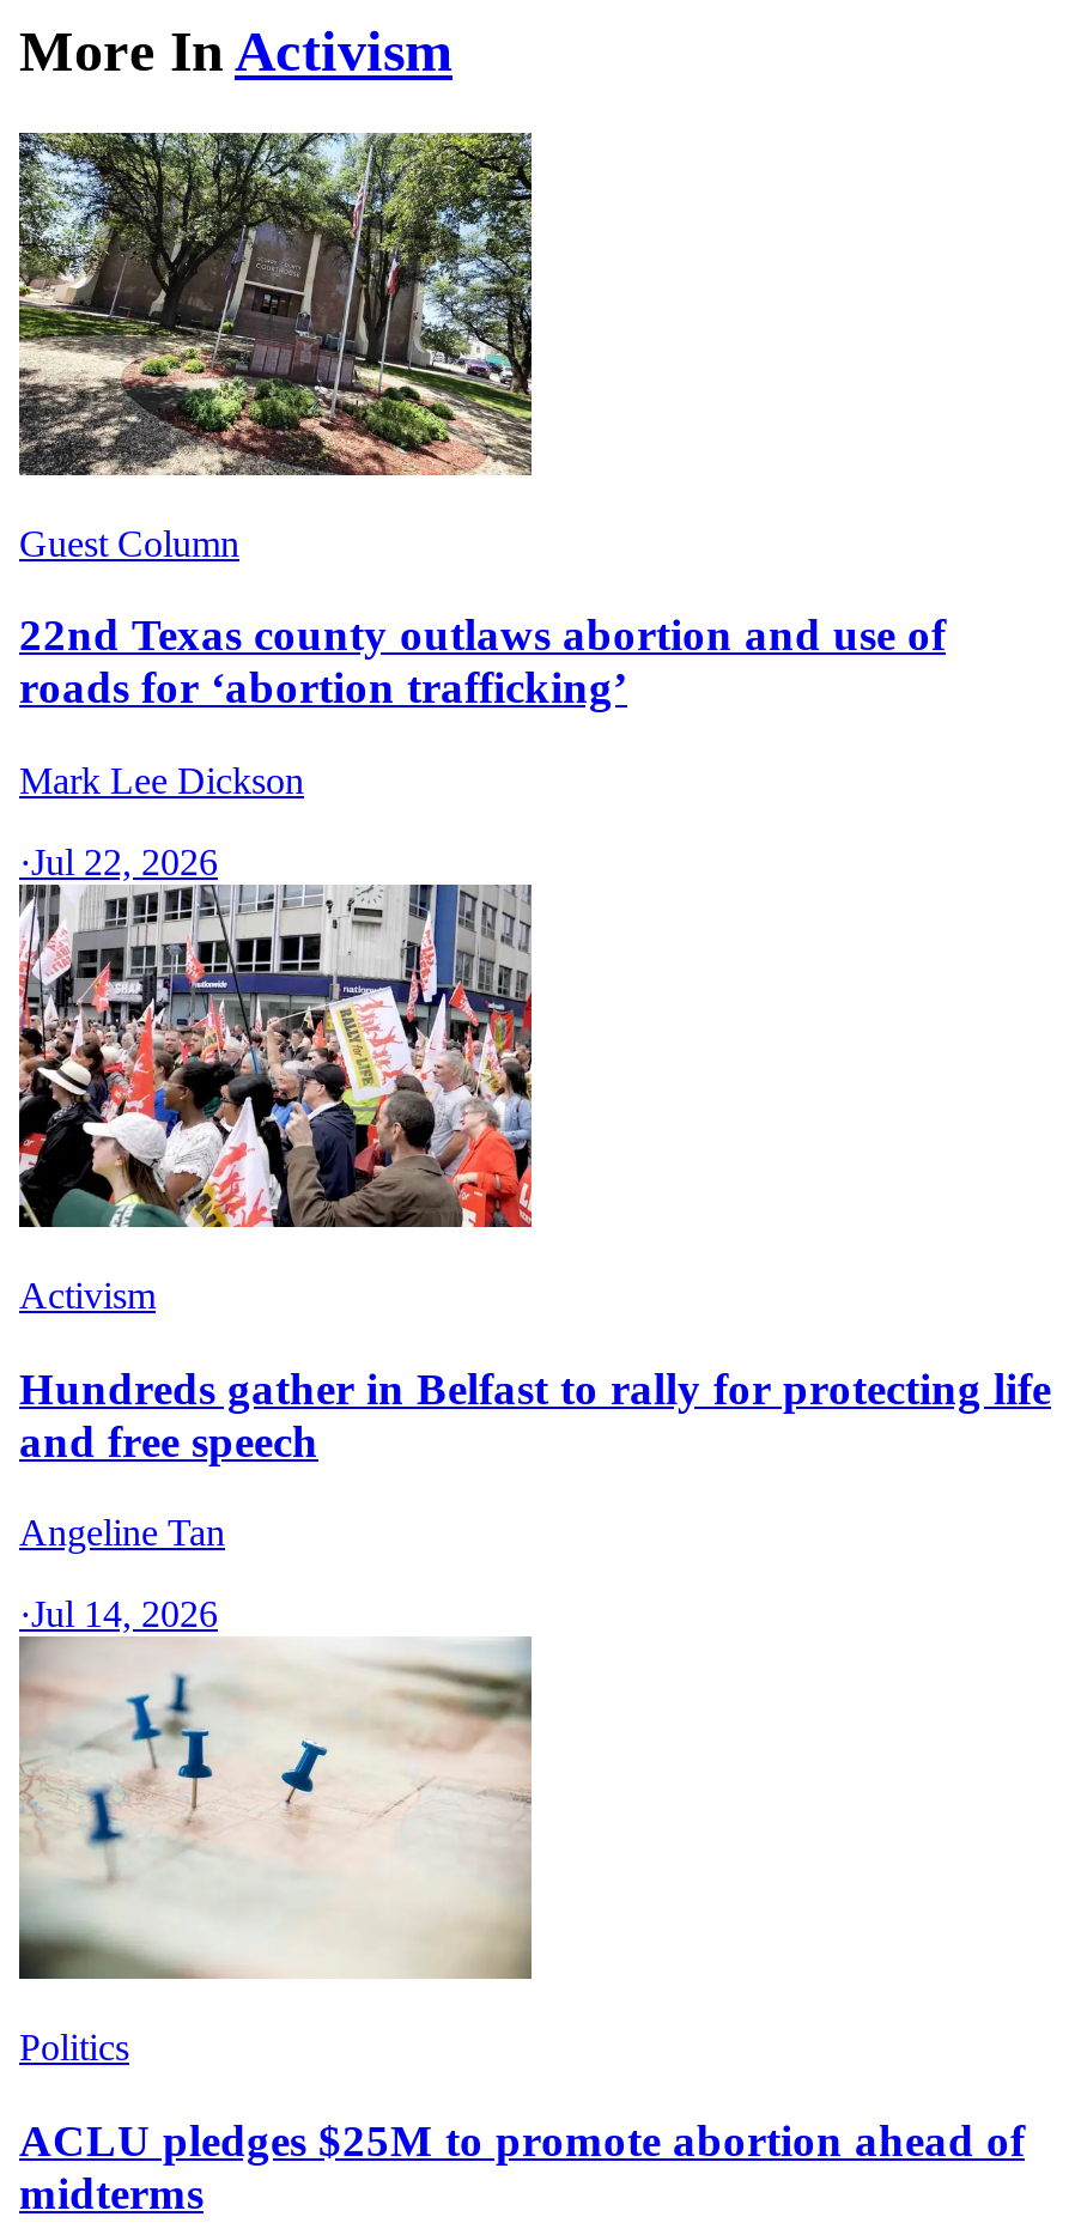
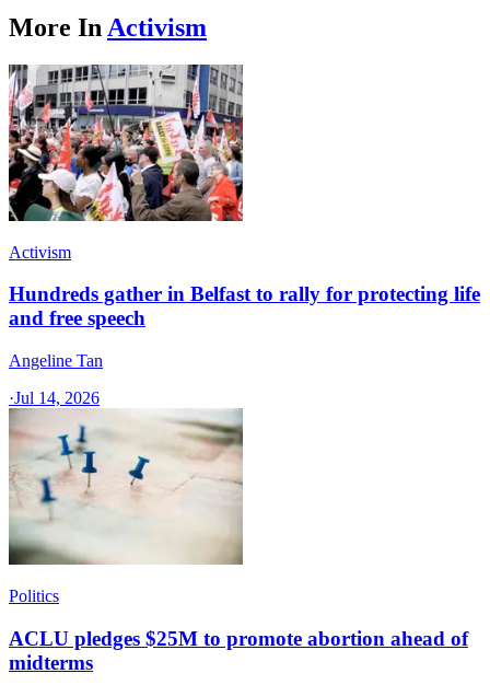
[17,130,946,882] [image] | Guest Column | 22nd Texas county outlaws abortion and use of | roads for ‘abortion trafficking’ | Mark Lee Dickson | ·Jul 22, 2026 -> none

